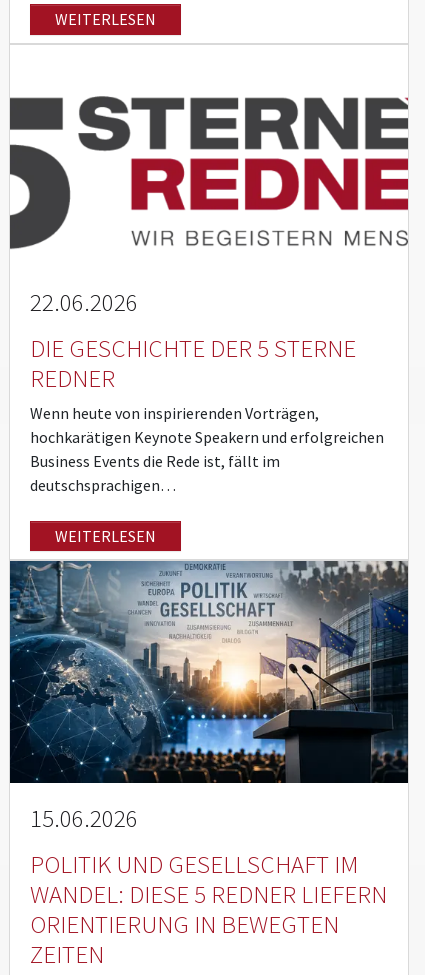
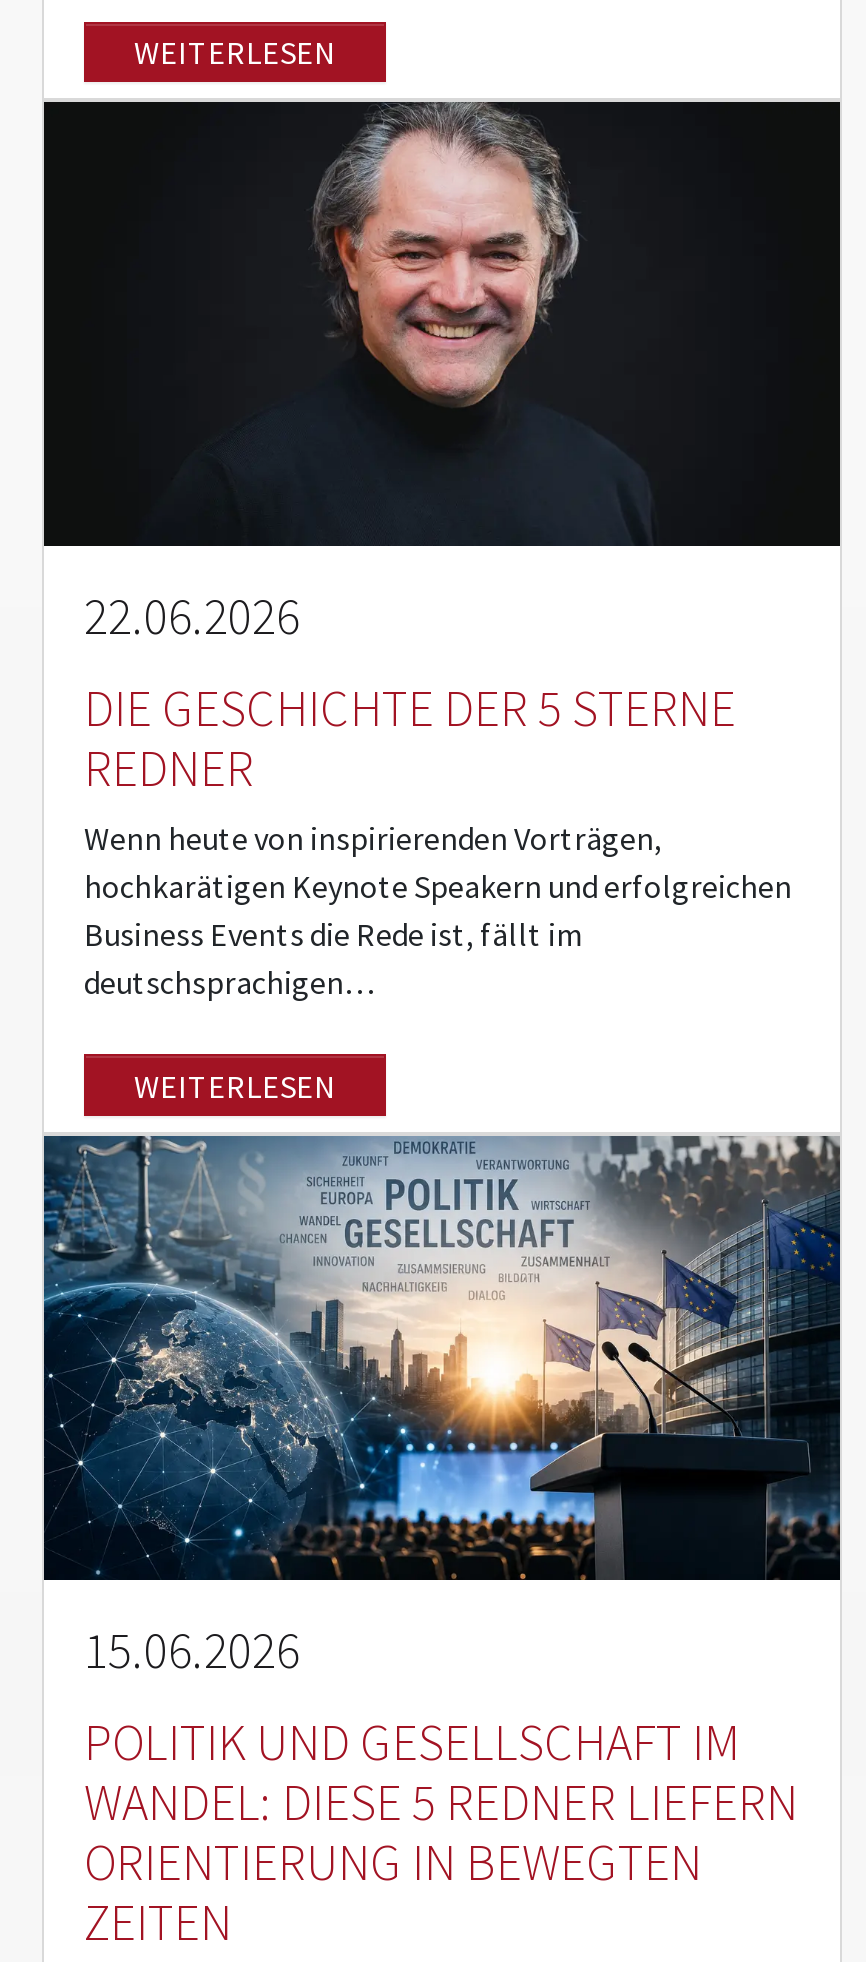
[9,44,409,267] [image] -> [42,99,842,549] [image]

